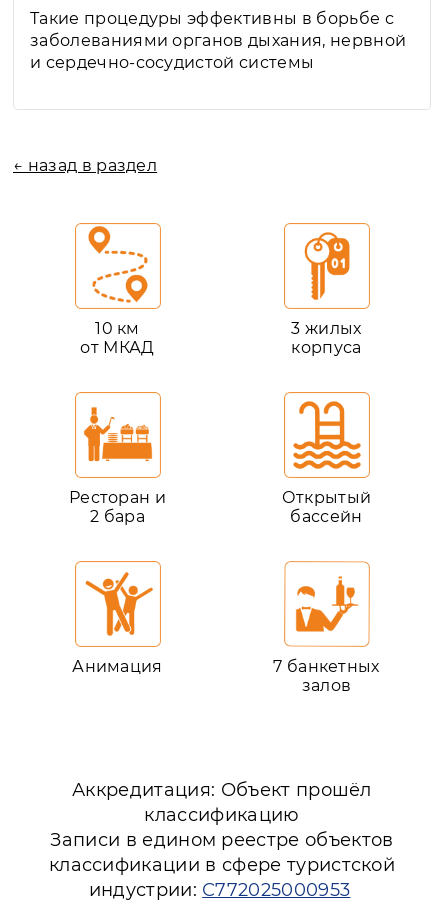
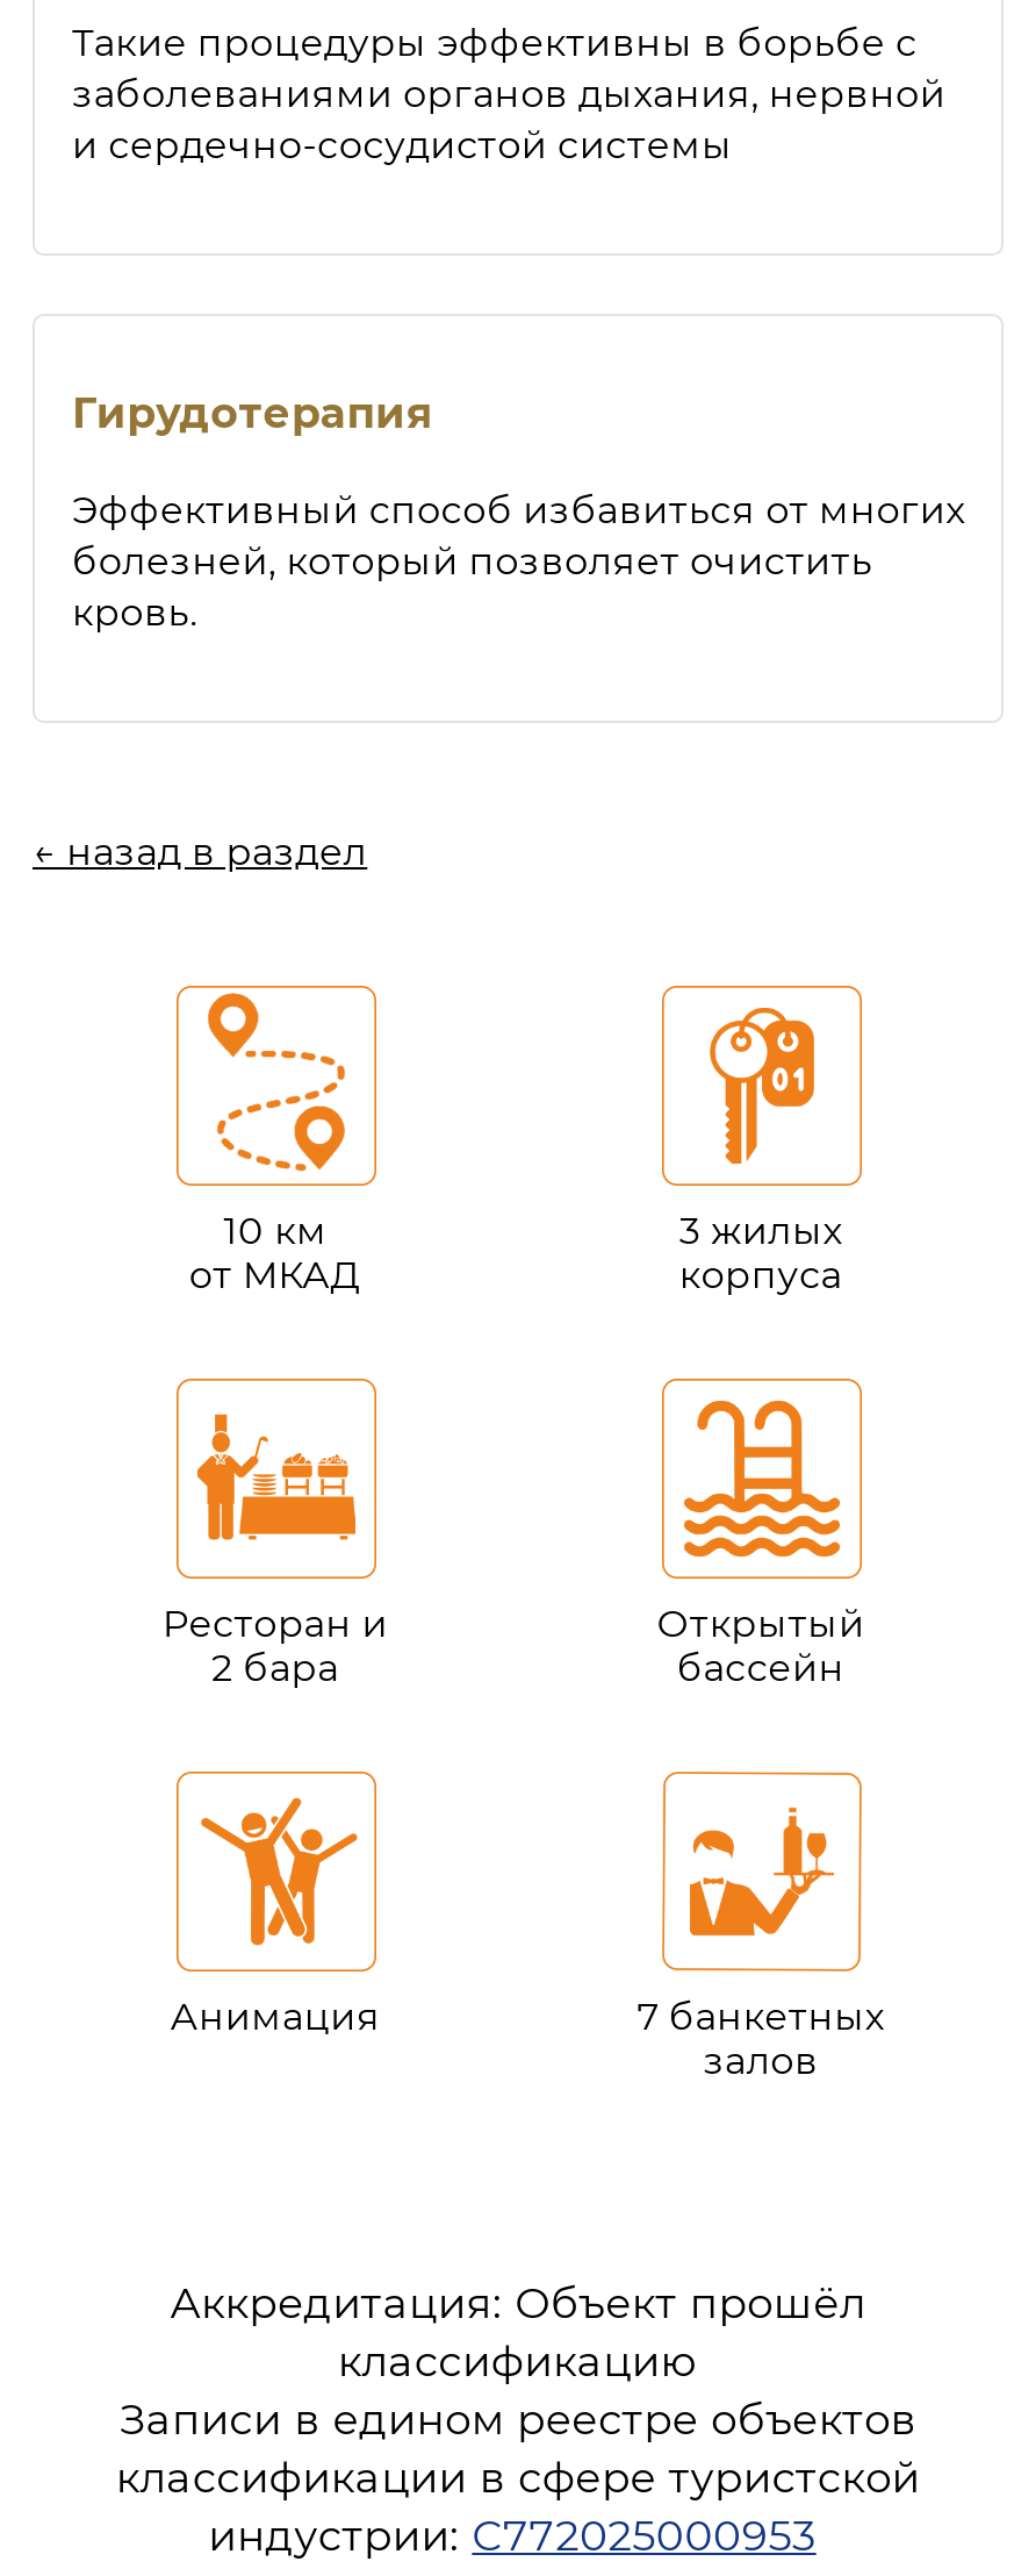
none -> [72,388,965,635] Гирудотерапия | Эффективный способ избавиться от многих | болезней, который позволяет очистить | кровь.

